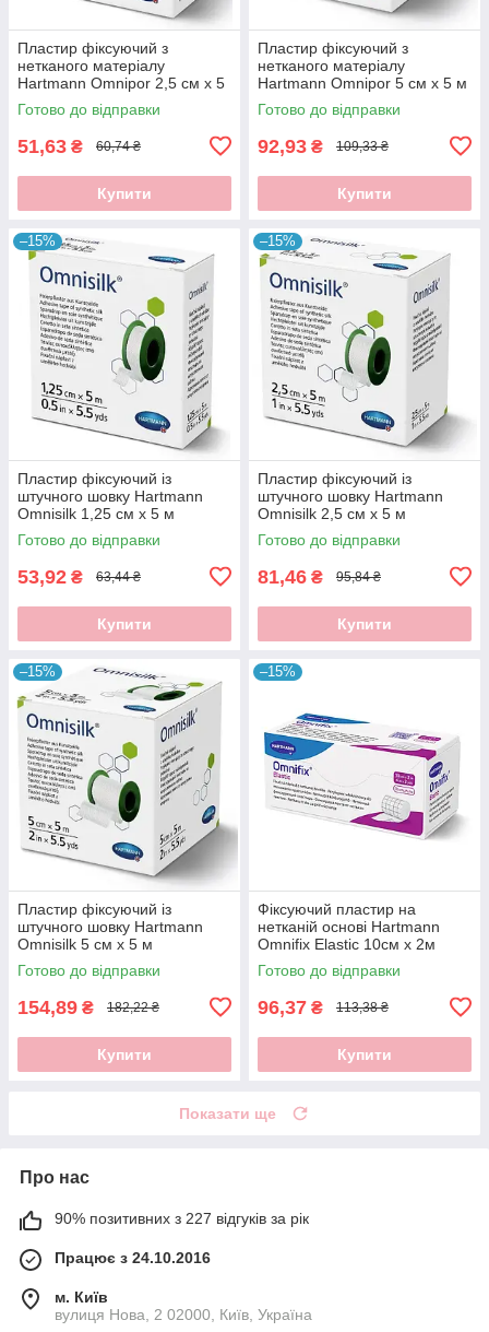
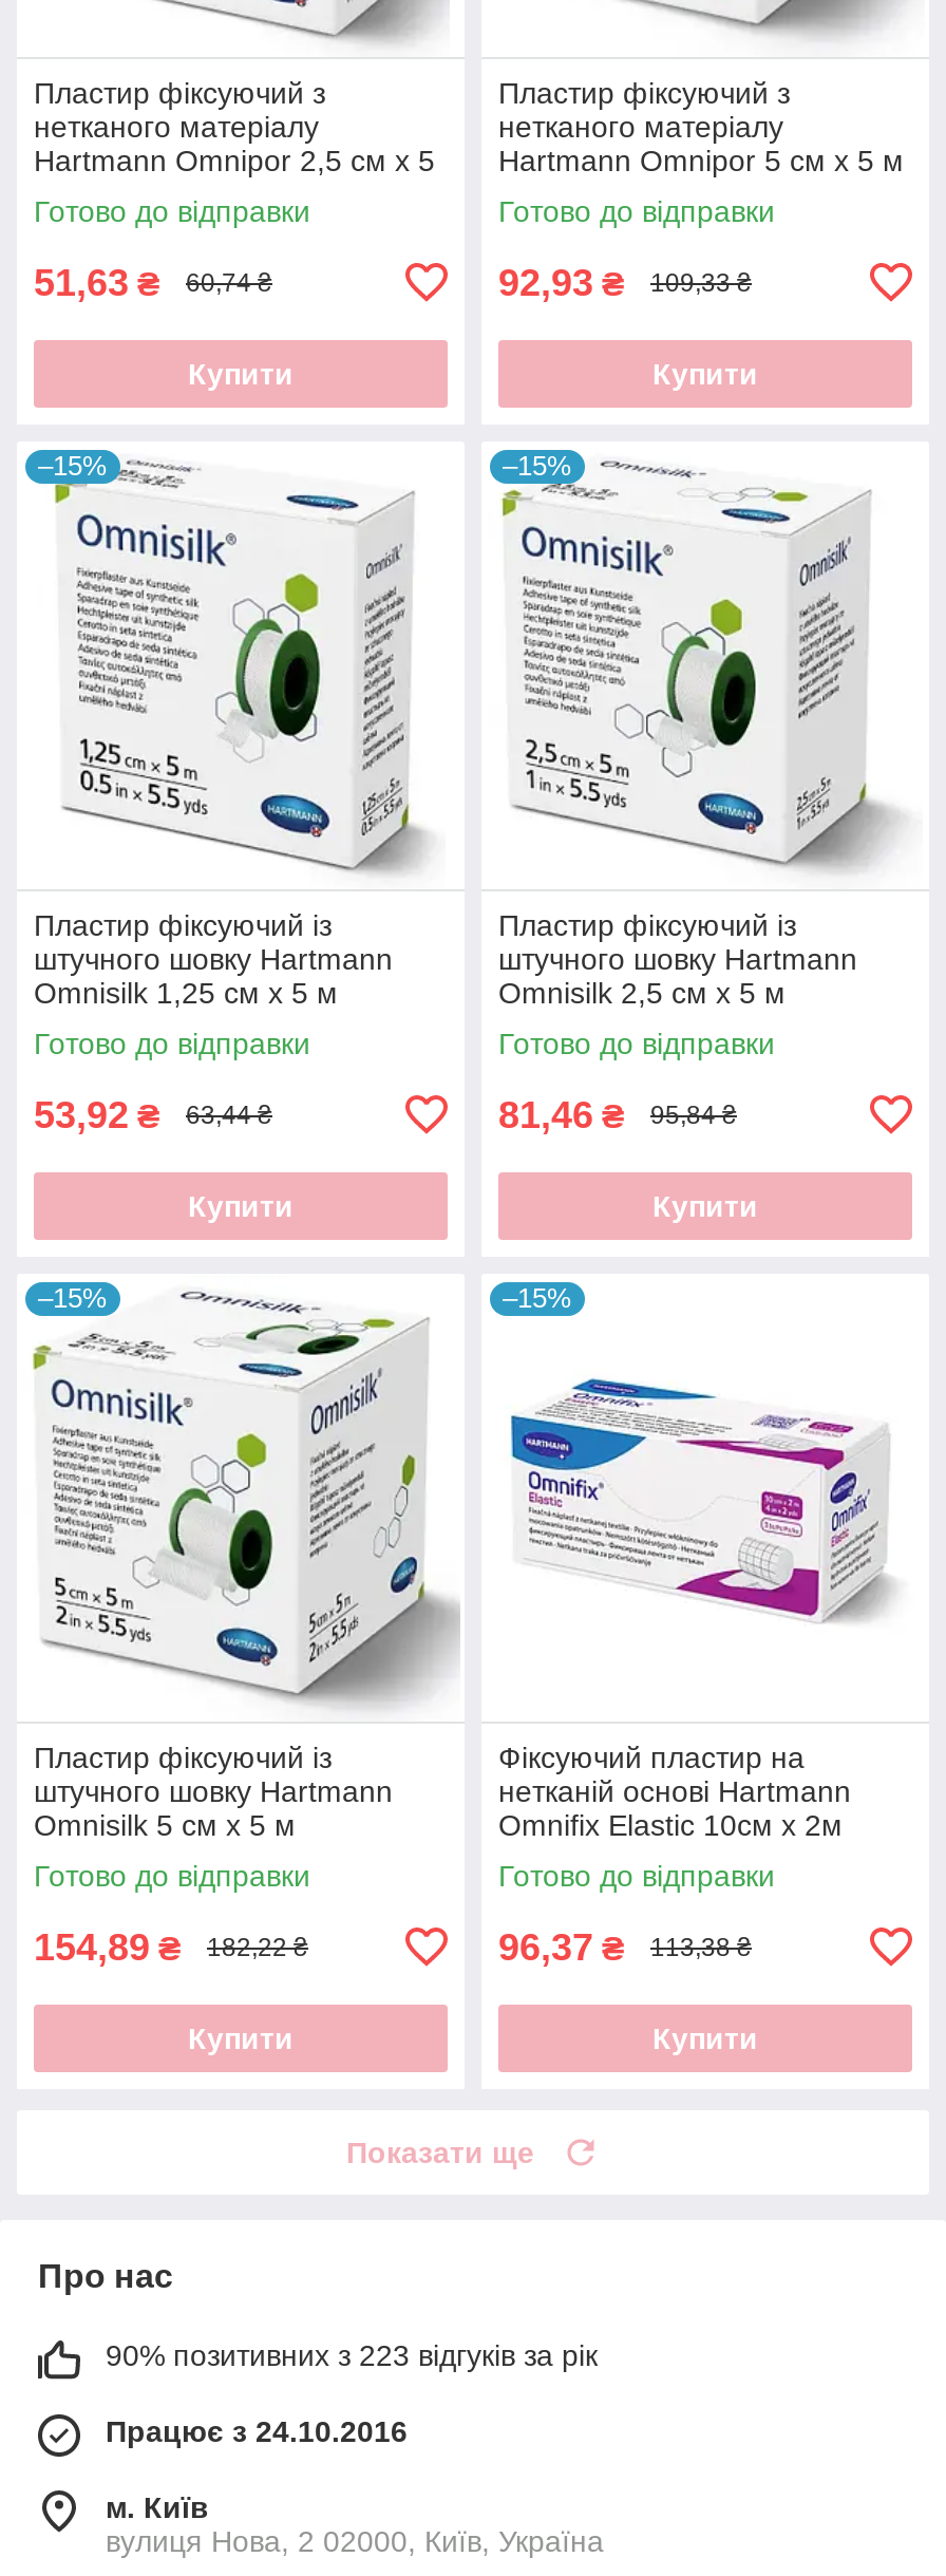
[55,1209,309,1227] 90% позитивних з 227 відгуків за рік -> [106,2338,598,2372] 90% позитивних з 223 відгуків за рік

